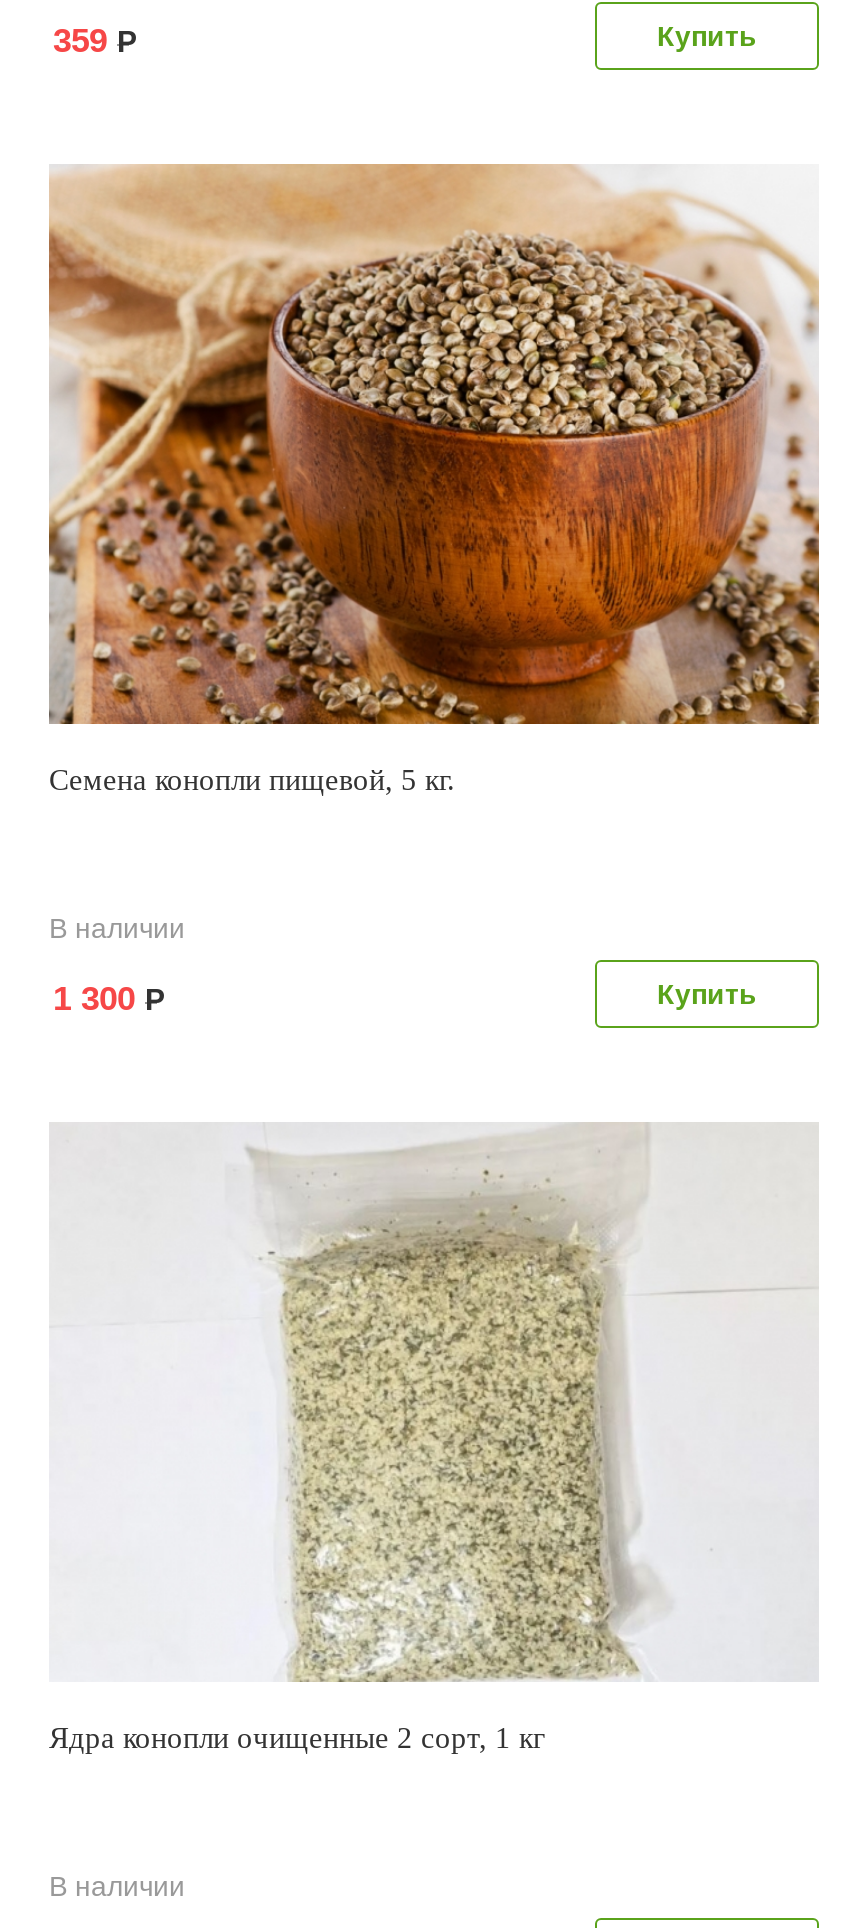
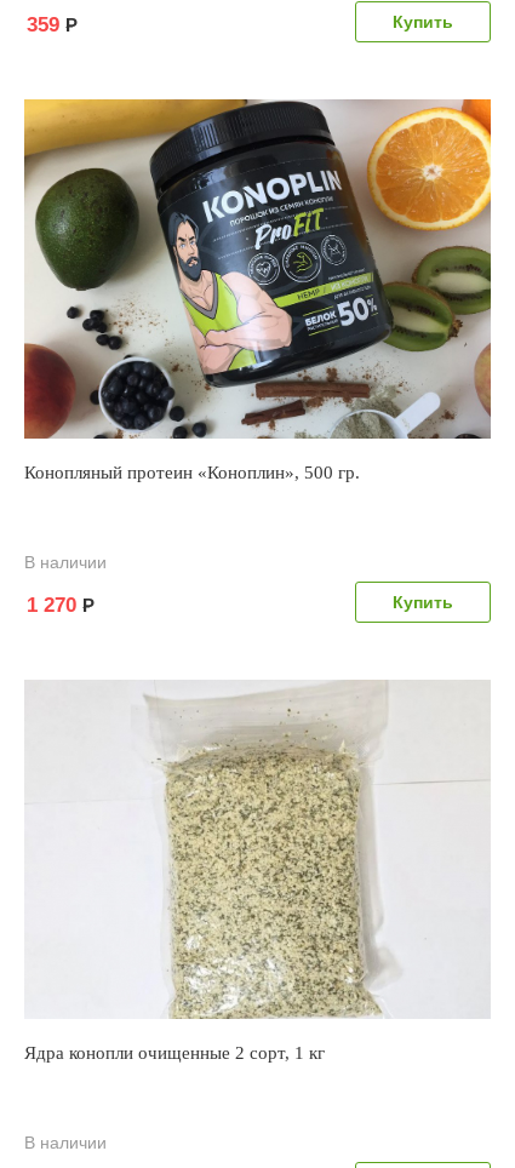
[47,162,819,795] [image] | Семена конопли пищевой, 5 кг. -> [24,98,492,482] [image] | Конопляный протеин «Коноплин», 500 гр.
[53,979,165,1017] 1 300 Р -> [27,593,95,616] 1 270 Р

